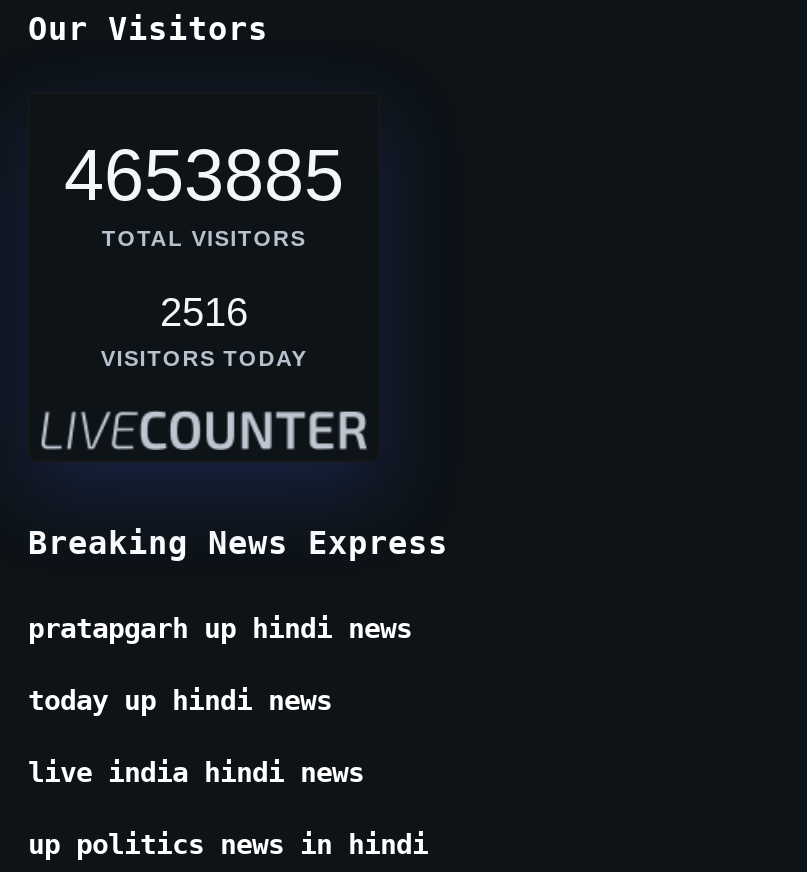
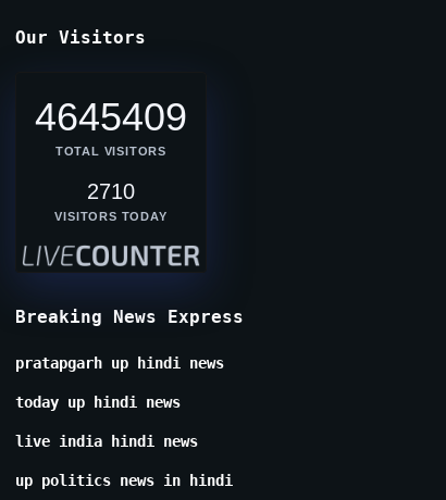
[64,133,344,215] 4653885 -> [35,94,187,139] 4645409
[160,289,248,333] 2516 -> [87,179,135,203] 2710

